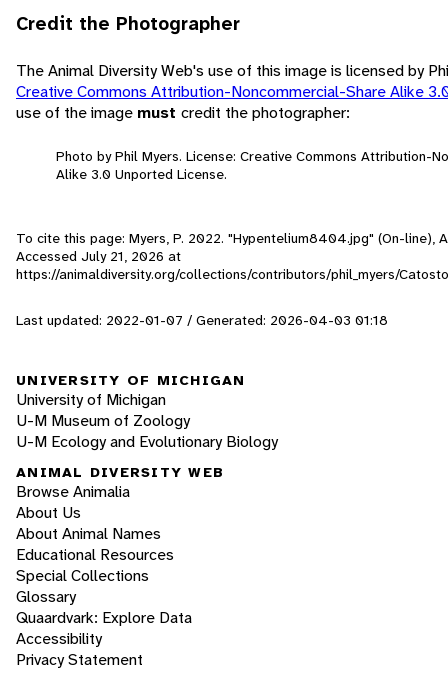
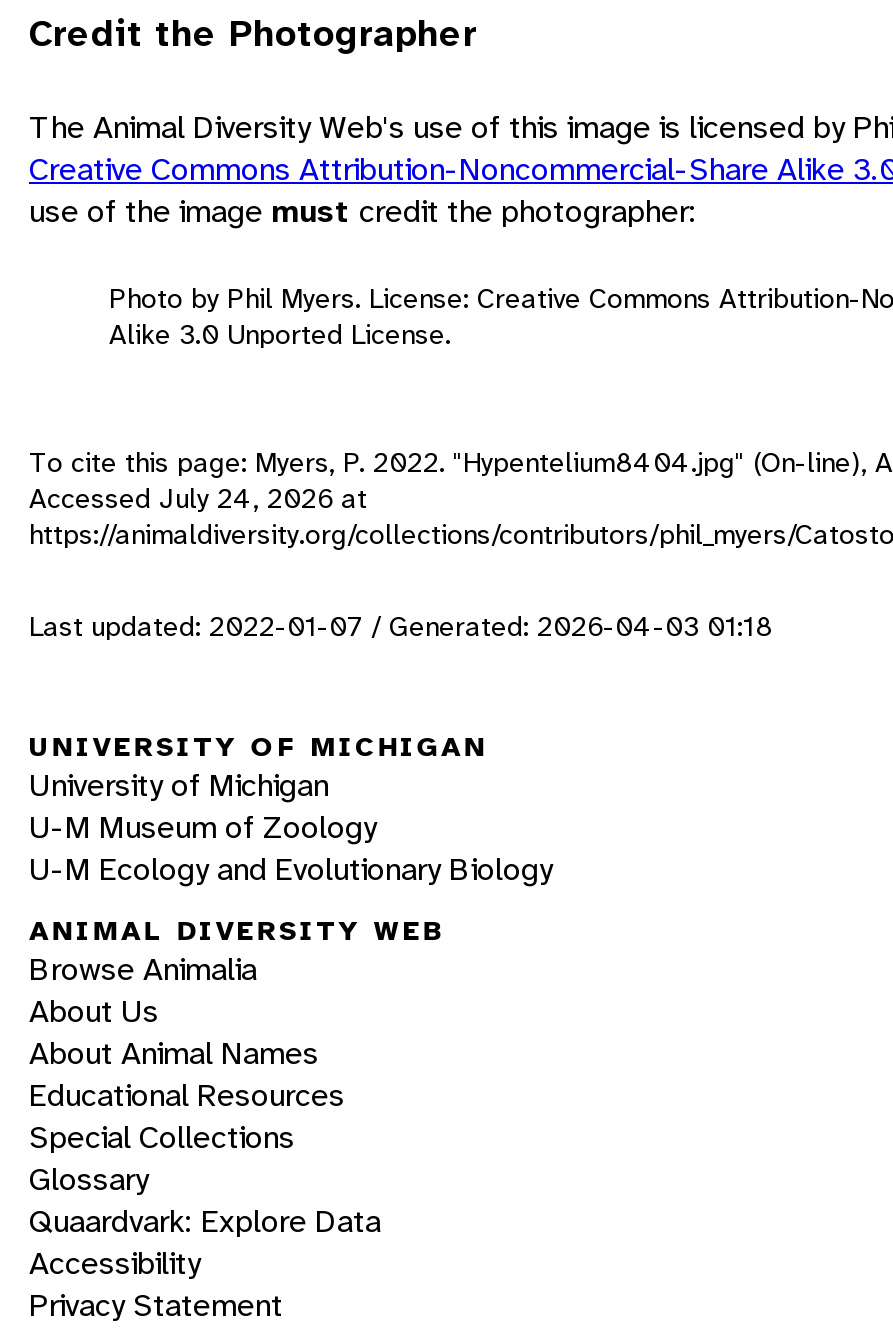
[16,247,181,265] Accessed July 21, 2026 at -> [29,480,367,516] Accessed July 24, 2026 at

